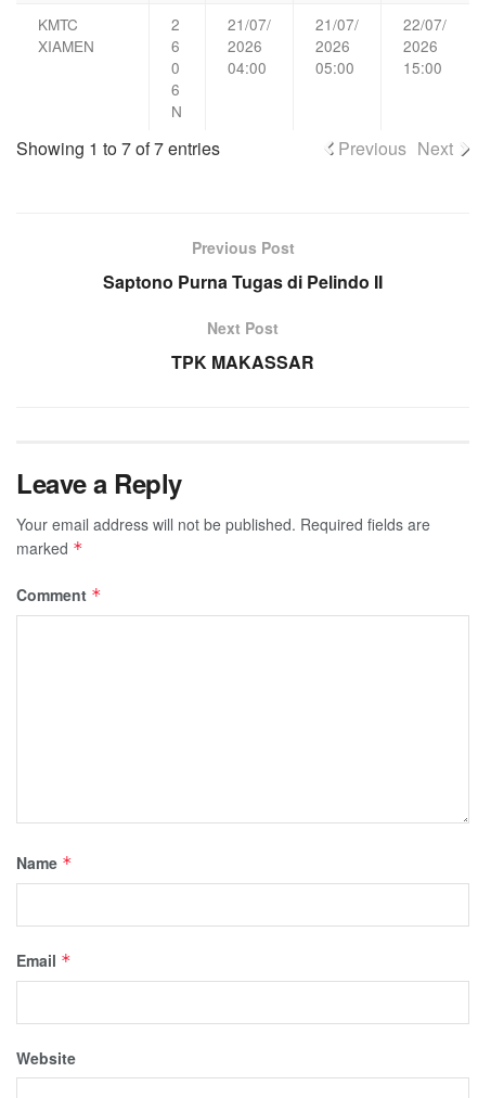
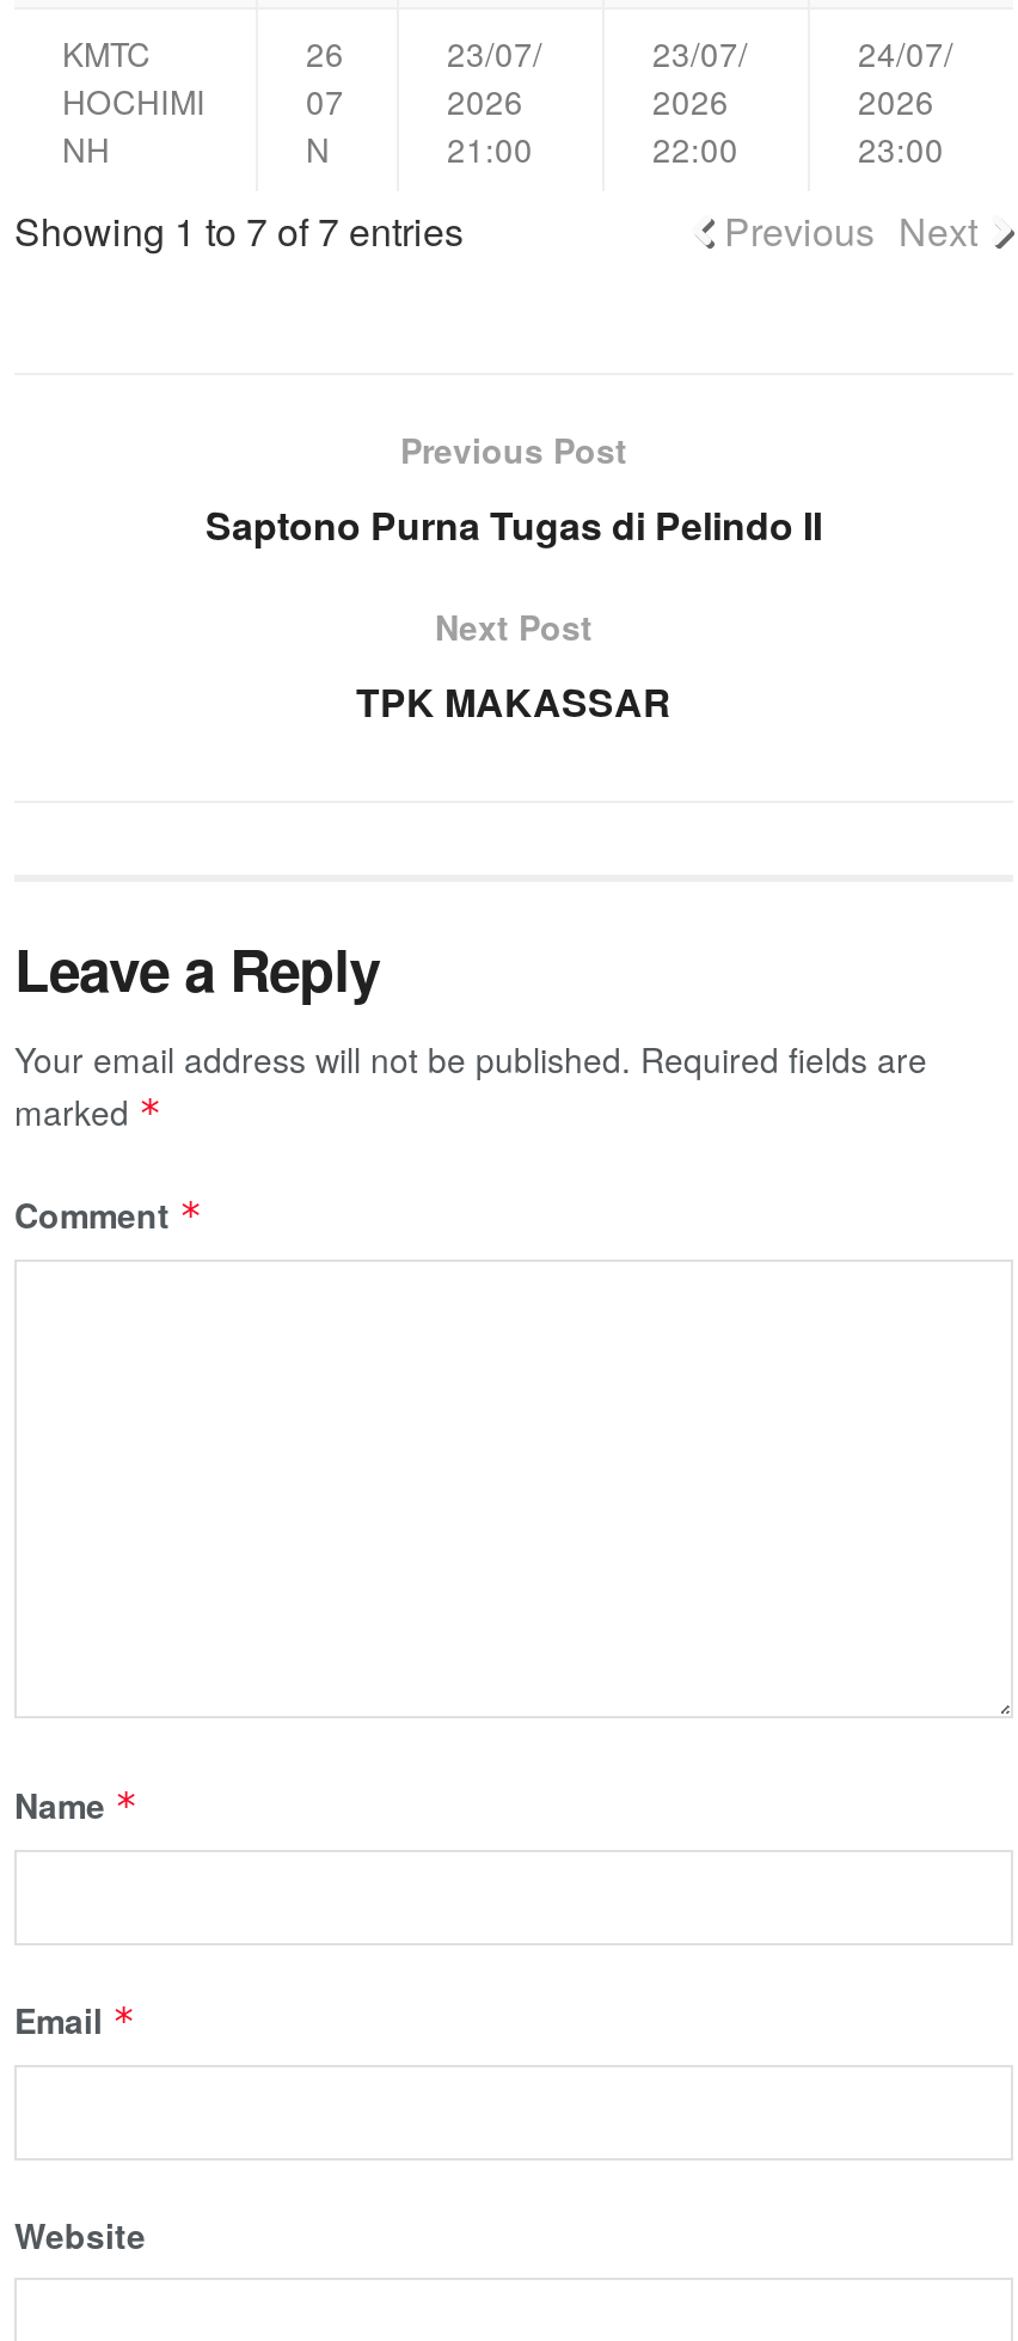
[171,13,180,100] 2 | 6 | 0 | 6 -> [306,28,344,124] 26 | 07
[228,13,271,35] 21/07/ -> [447,28,542,76] 23/07/
[315,13,359,35] 21/07/ -> [652,28,748,76] 23/07/
[403,13,447,35] 22/07/ -> [858,28,953,76] 24/07/
[38,35,94,56] XIAMEN -> [62,76,206,172] HOCHIMI | NH
[228,56,267,78] 04:00 -> [447,124,533,172] 21:00
[315,56,354,78] 05:00 -> [652,124,738,172] 22:00
[403,56,442,78] 15:00 -> [858,124,944,172] 23:00

